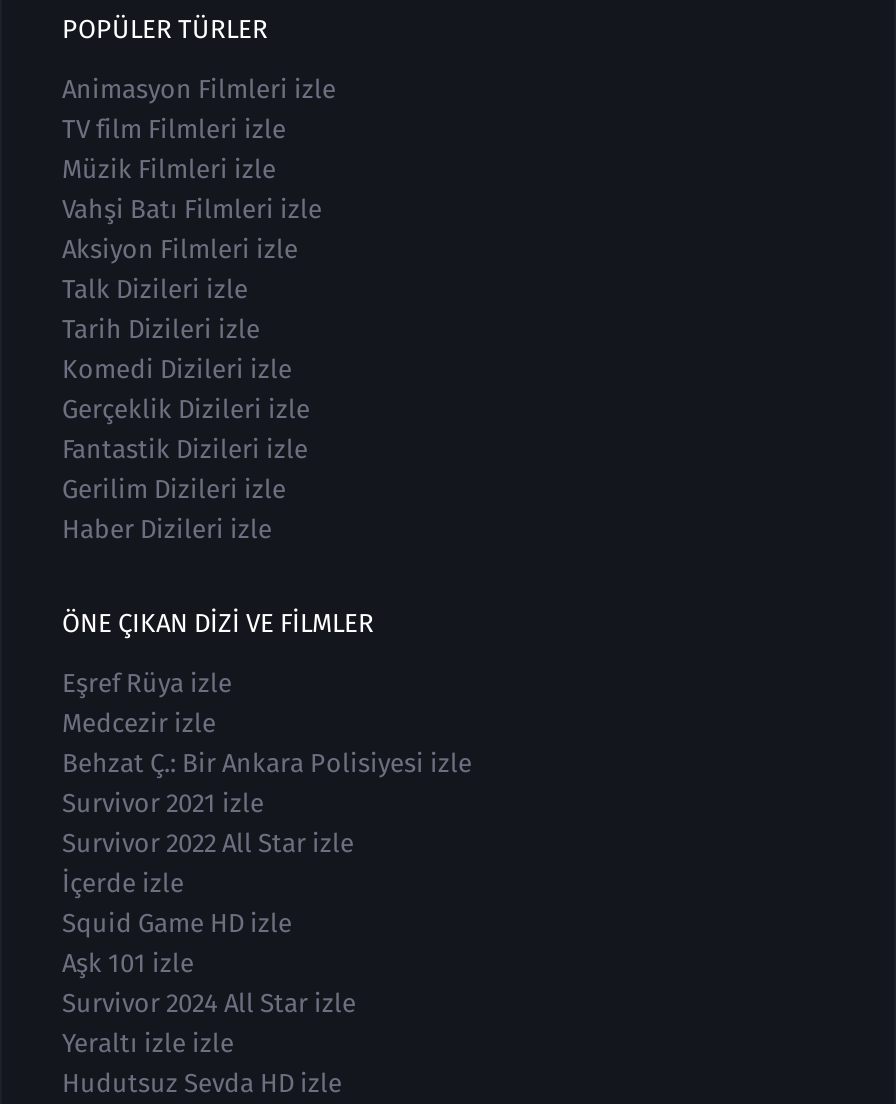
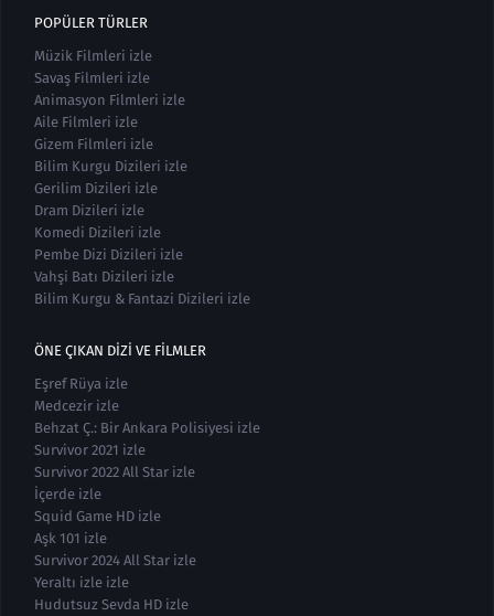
moved [62,74,336,104] -> [34,92,185,108]: Animasyon Filmleri izle
[62,114,286,144] TV film Filmleri izle -> none
moved [62,154,276,184] -> [34,47,152,64]: Müzik Filmleri izle
[62,194,322,464] Vahşi Batı Filmleri izle | Aksiyon Filmleri izle | Talk Dizileri izle | Tarih Dizileri izle | Gerçeklik Dizileri izle | Fantastik Dizileri izle -> [34,70,187,174] Savaş Filmleri izle | Aile Filmleri izle | Gizem Filmleri izle | Bilim Kurgu Dizileri izle
moved [62,354,292,384] -> [34,224,161,241]: Komedi Dizileri izle
moved [62,474,286,504] -> [34,180,158,197]: Gerilim Dizileri izle
[62,514,272,544] Haber Dizileri izle -> [34,202,250,307] Dram Dizileri izle | Pembe Dizi Dizileri izle | Vahşi Batı Dizileri izle | Bilim Kurgu & Fantazi Dizileri izle

